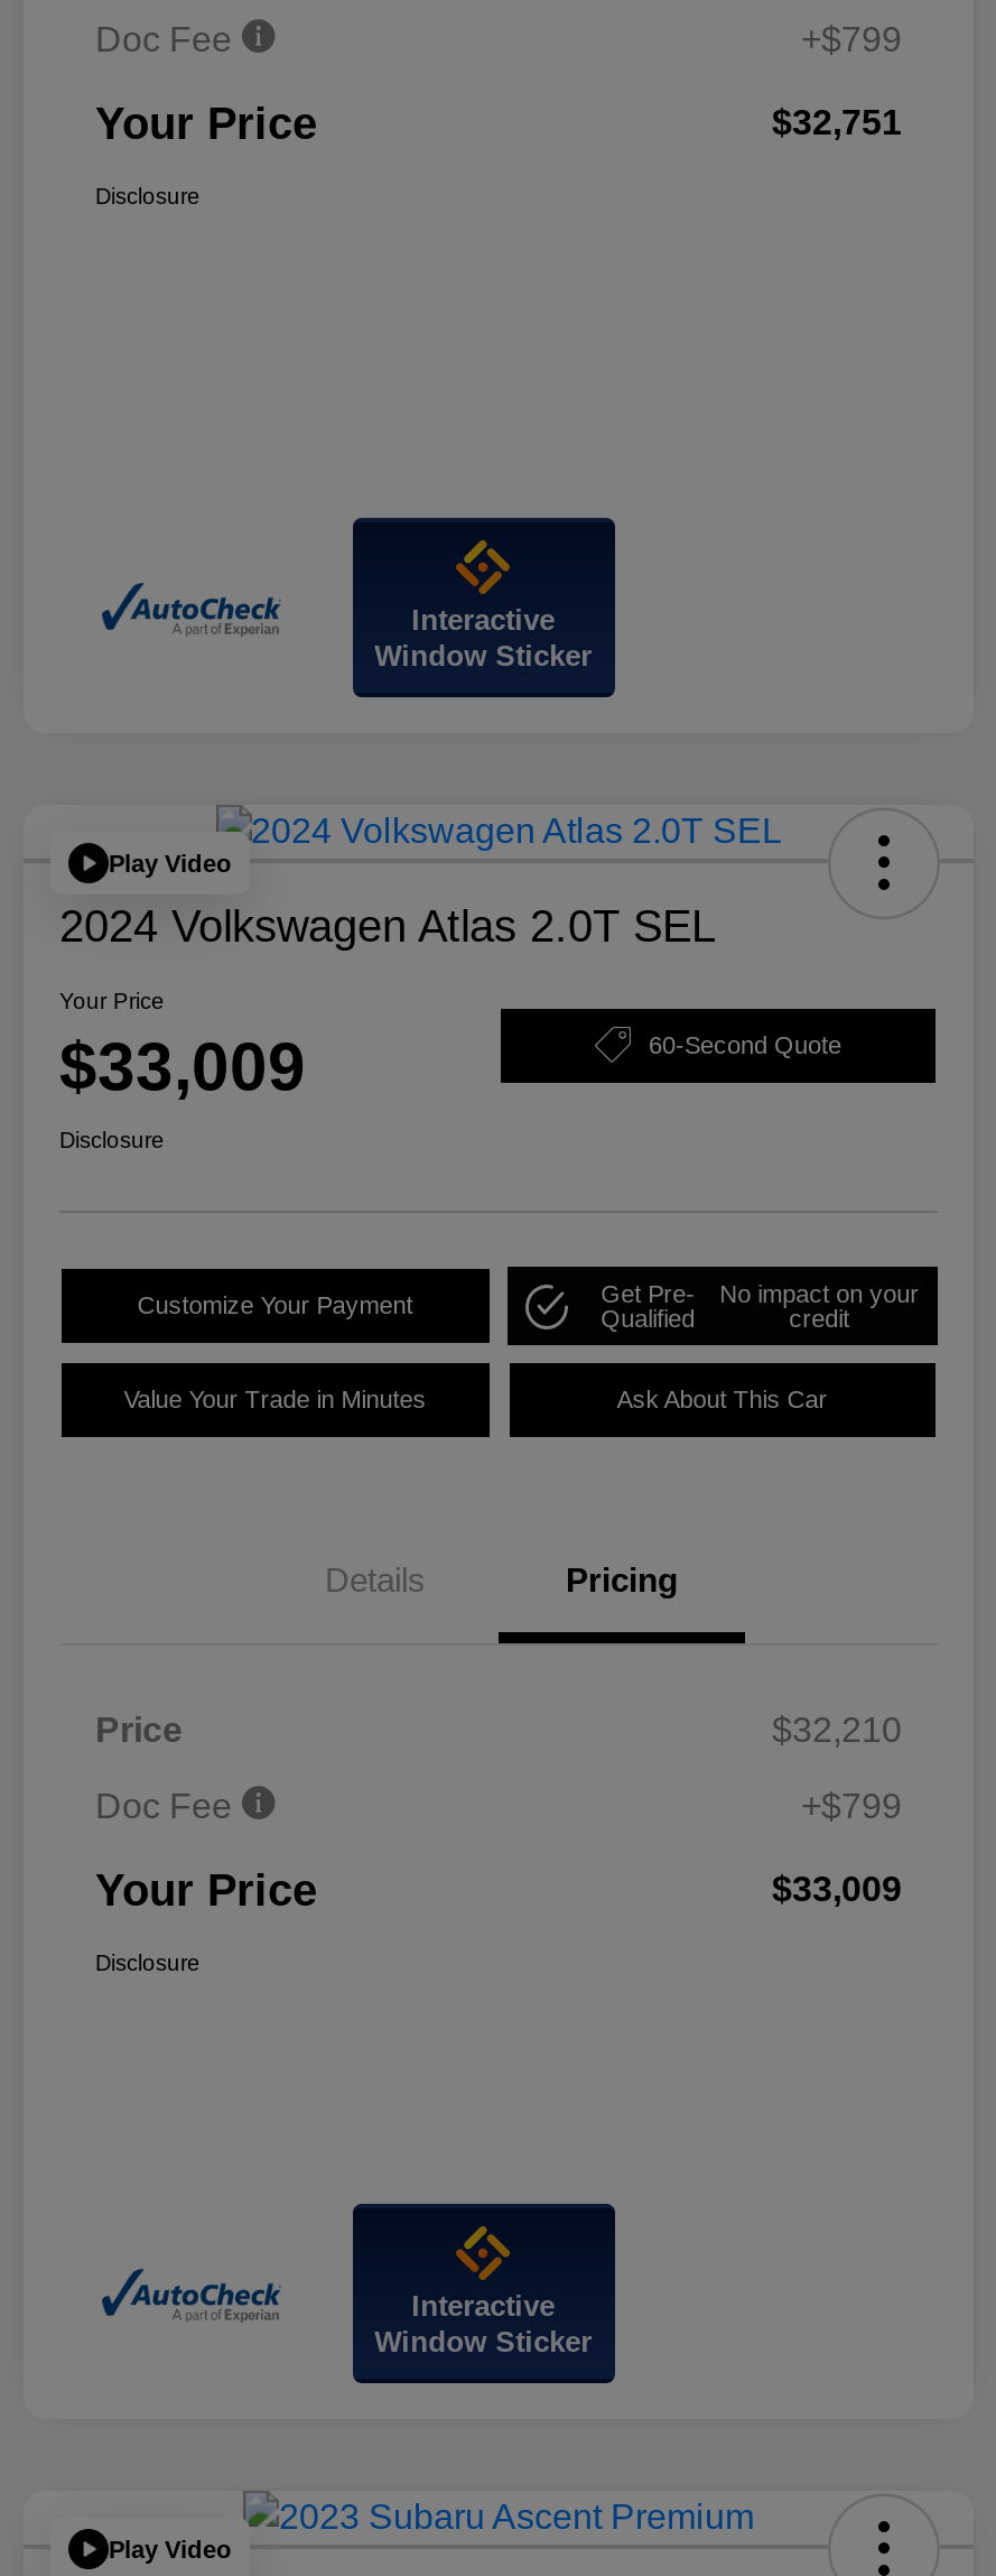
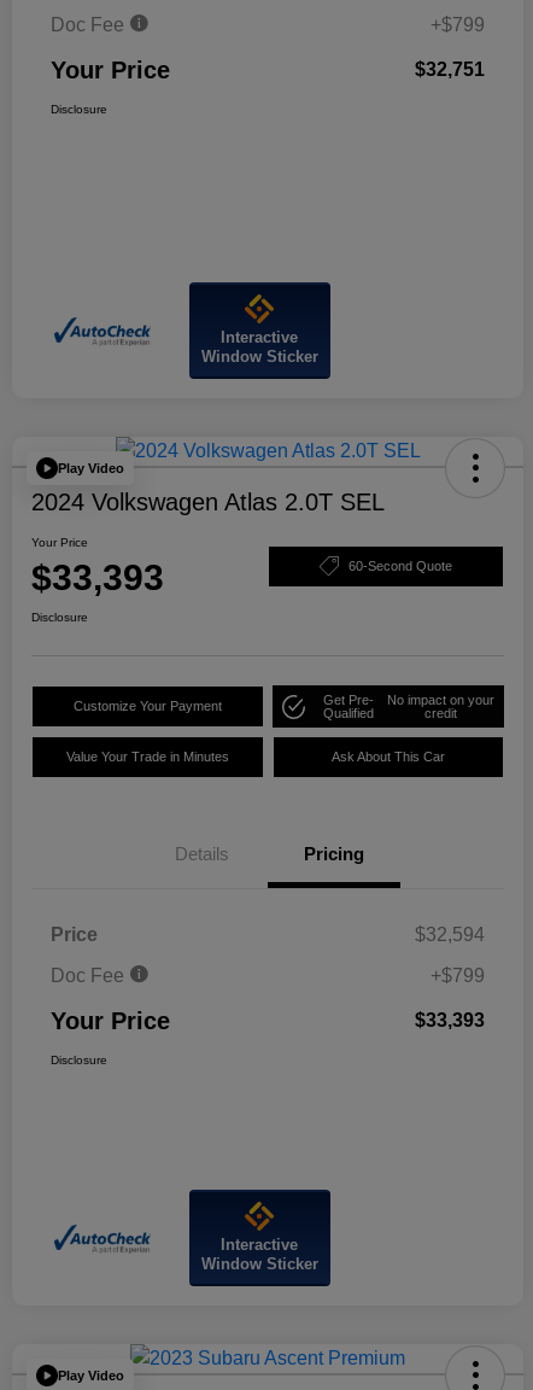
[59,1030,306,1104] $33,009 -> [31,558,164,598] $33,393
[772,1712,902,1750] $32,210 -> [415,925,485,945] $32,594
[772,1871,902,1909] $33,009 -> [415,1010,485,1031] $33,393

